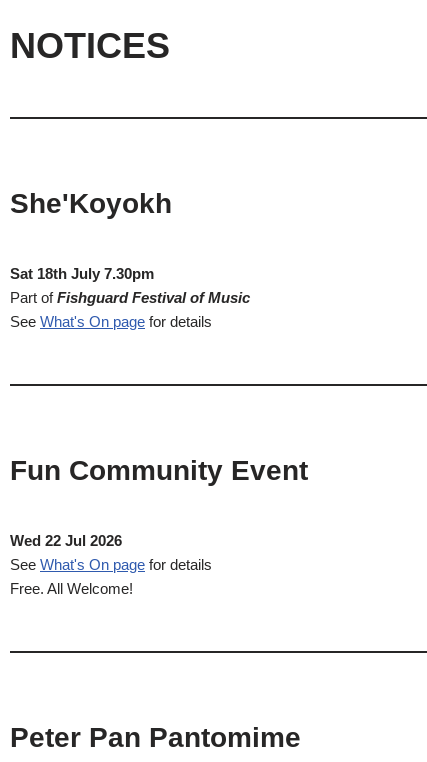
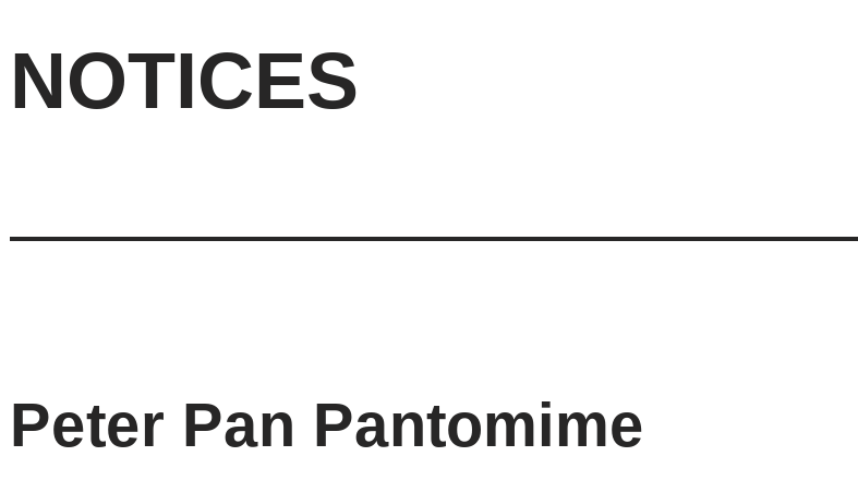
[10,188,250,330] She'Koyokh | Sat 18th July 7.30pm | Part of Fishguard Festival of Music | See What's On page for details -> none
[10,455,308,597] Fun Community Event | Wed 22 Jul 2026 | See What's On page for details | Free. All Welcome! -> none

